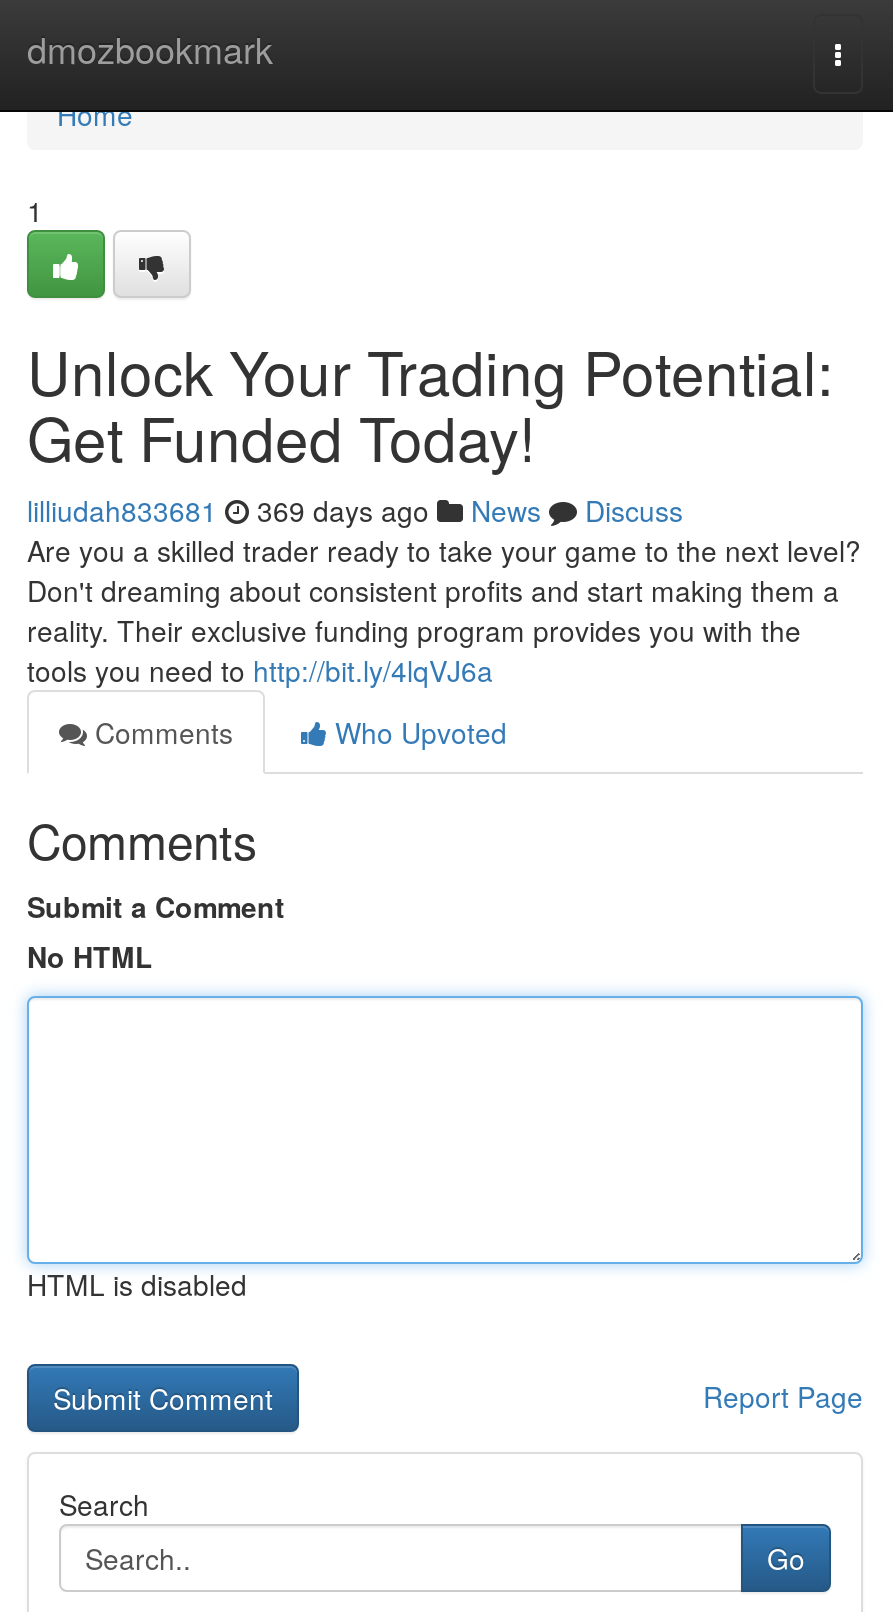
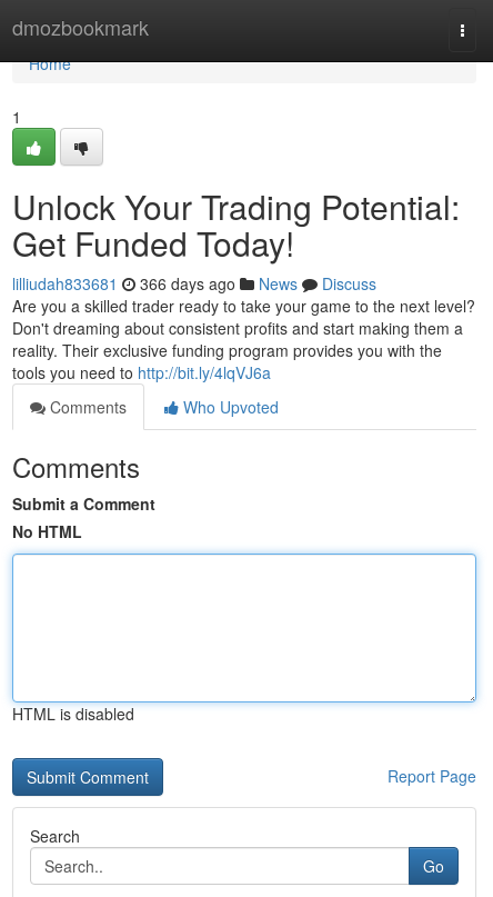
[27,490,683,530] lilliudah833681 369 days ago News Discuss -> [12,272,376,295] lilliudah833681 366 days ago News Discuss

